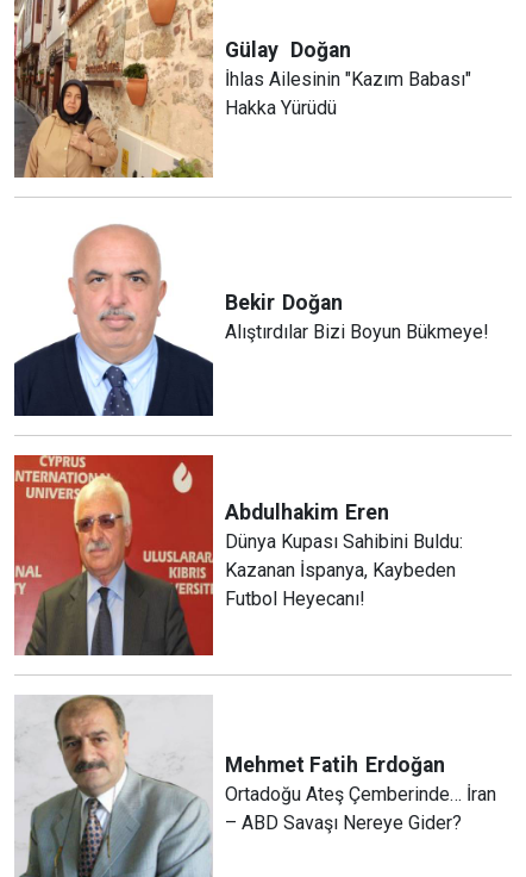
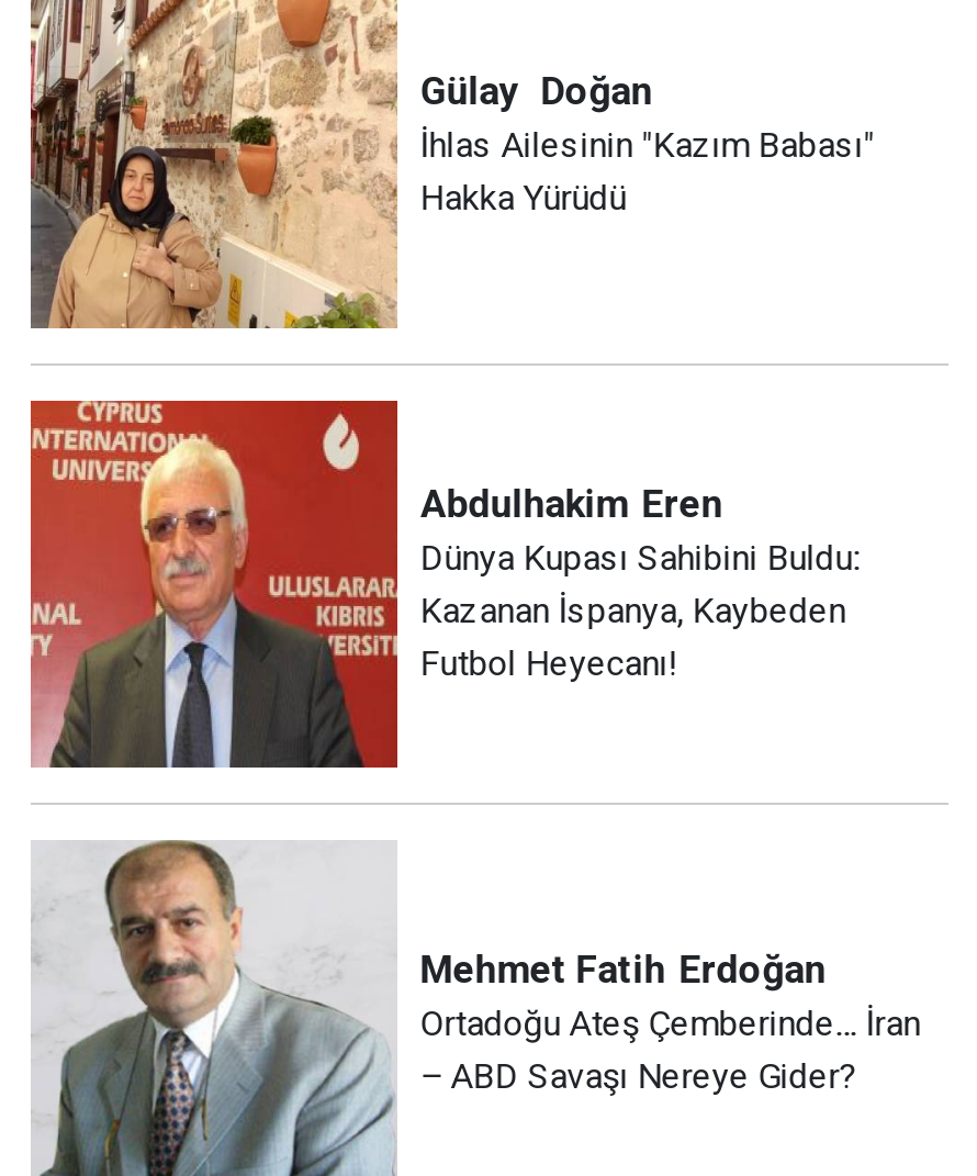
[14,217,489,417] [image] | Bekir Doğan | Alıştırdılar Bizi Boyun Bükmeye! -> none

